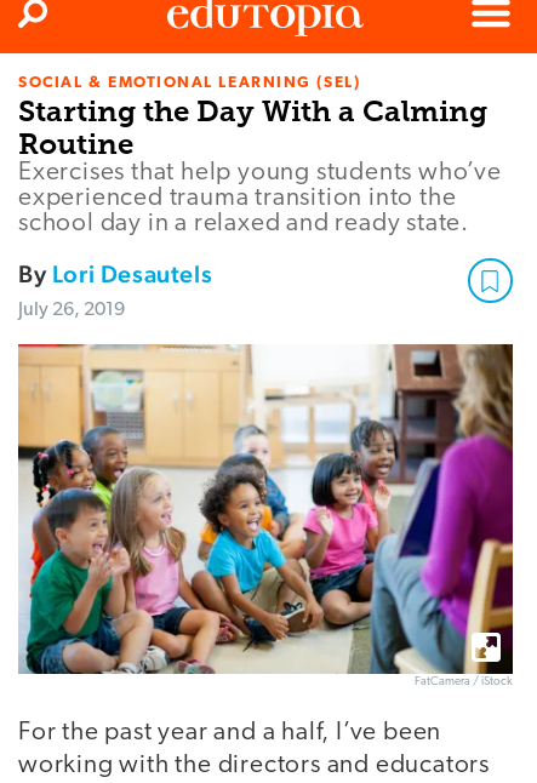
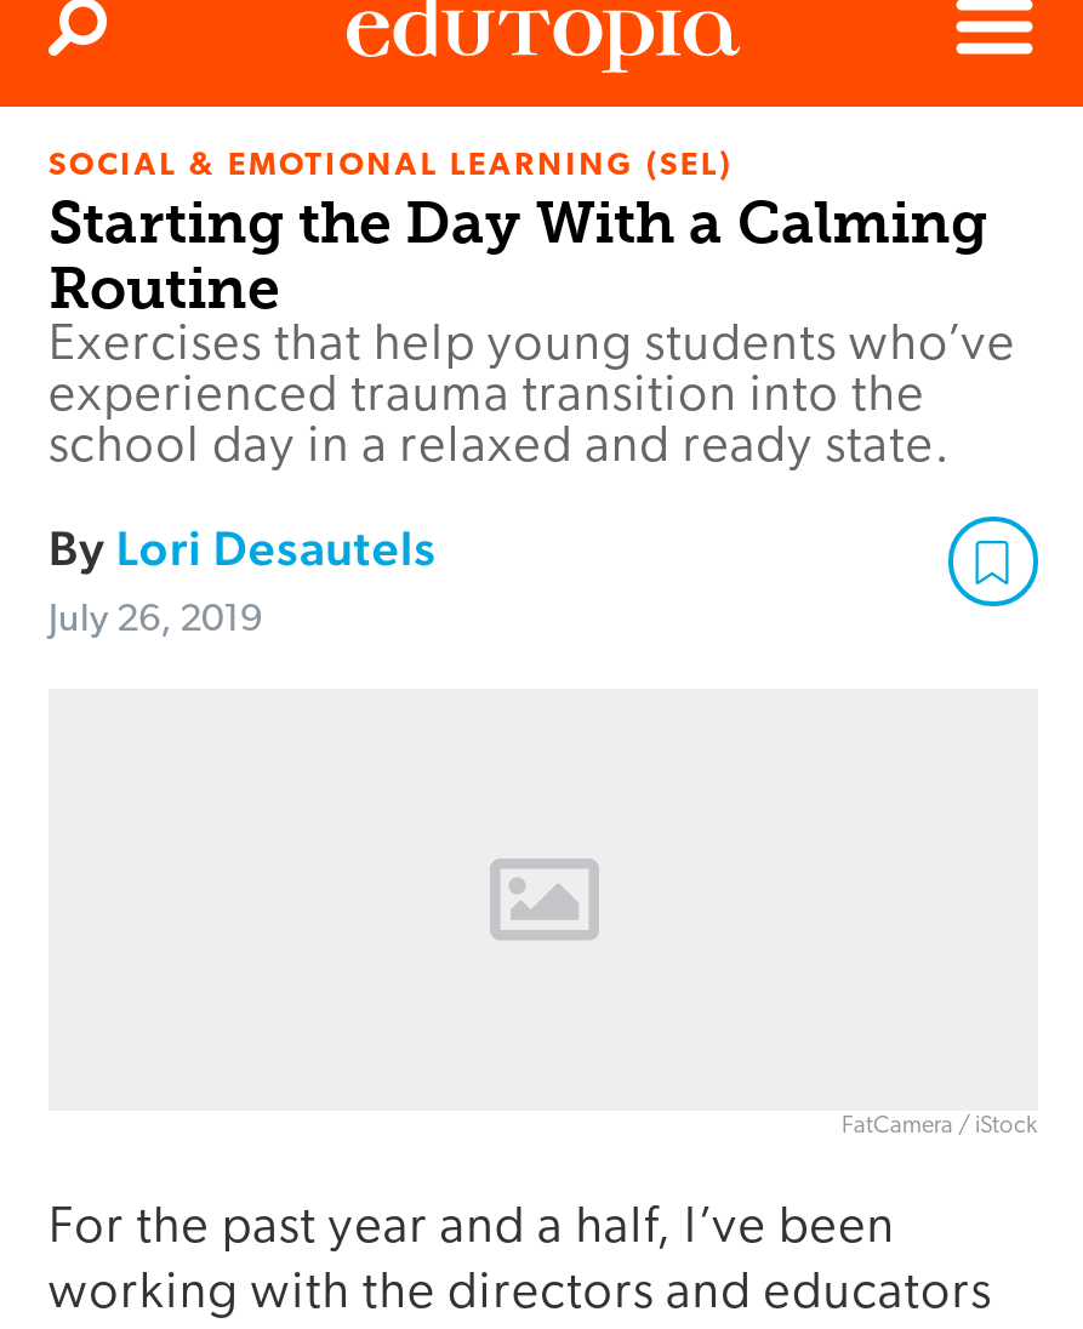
[17,343,514,675] [image] -> none

